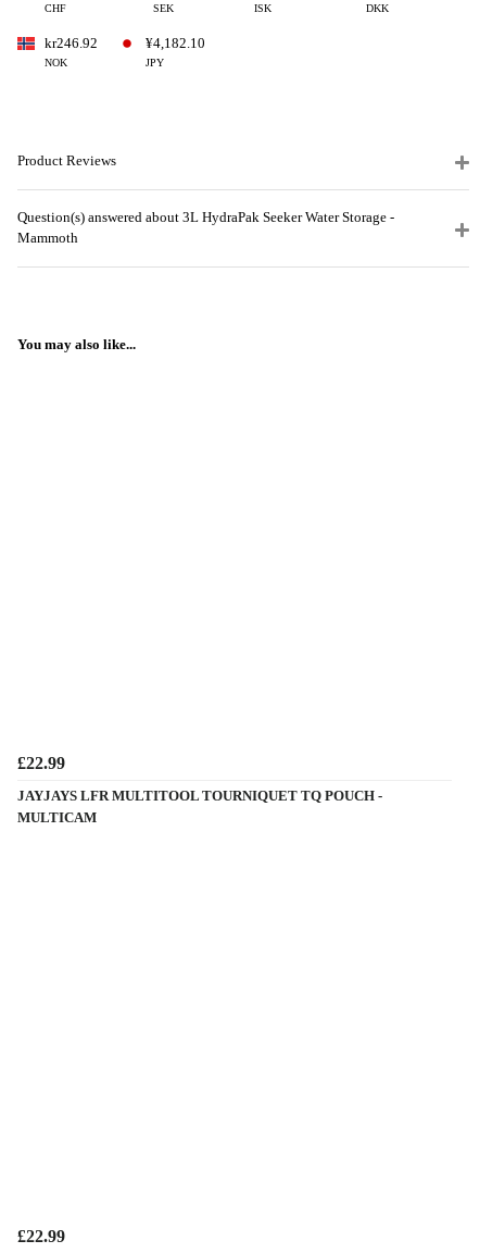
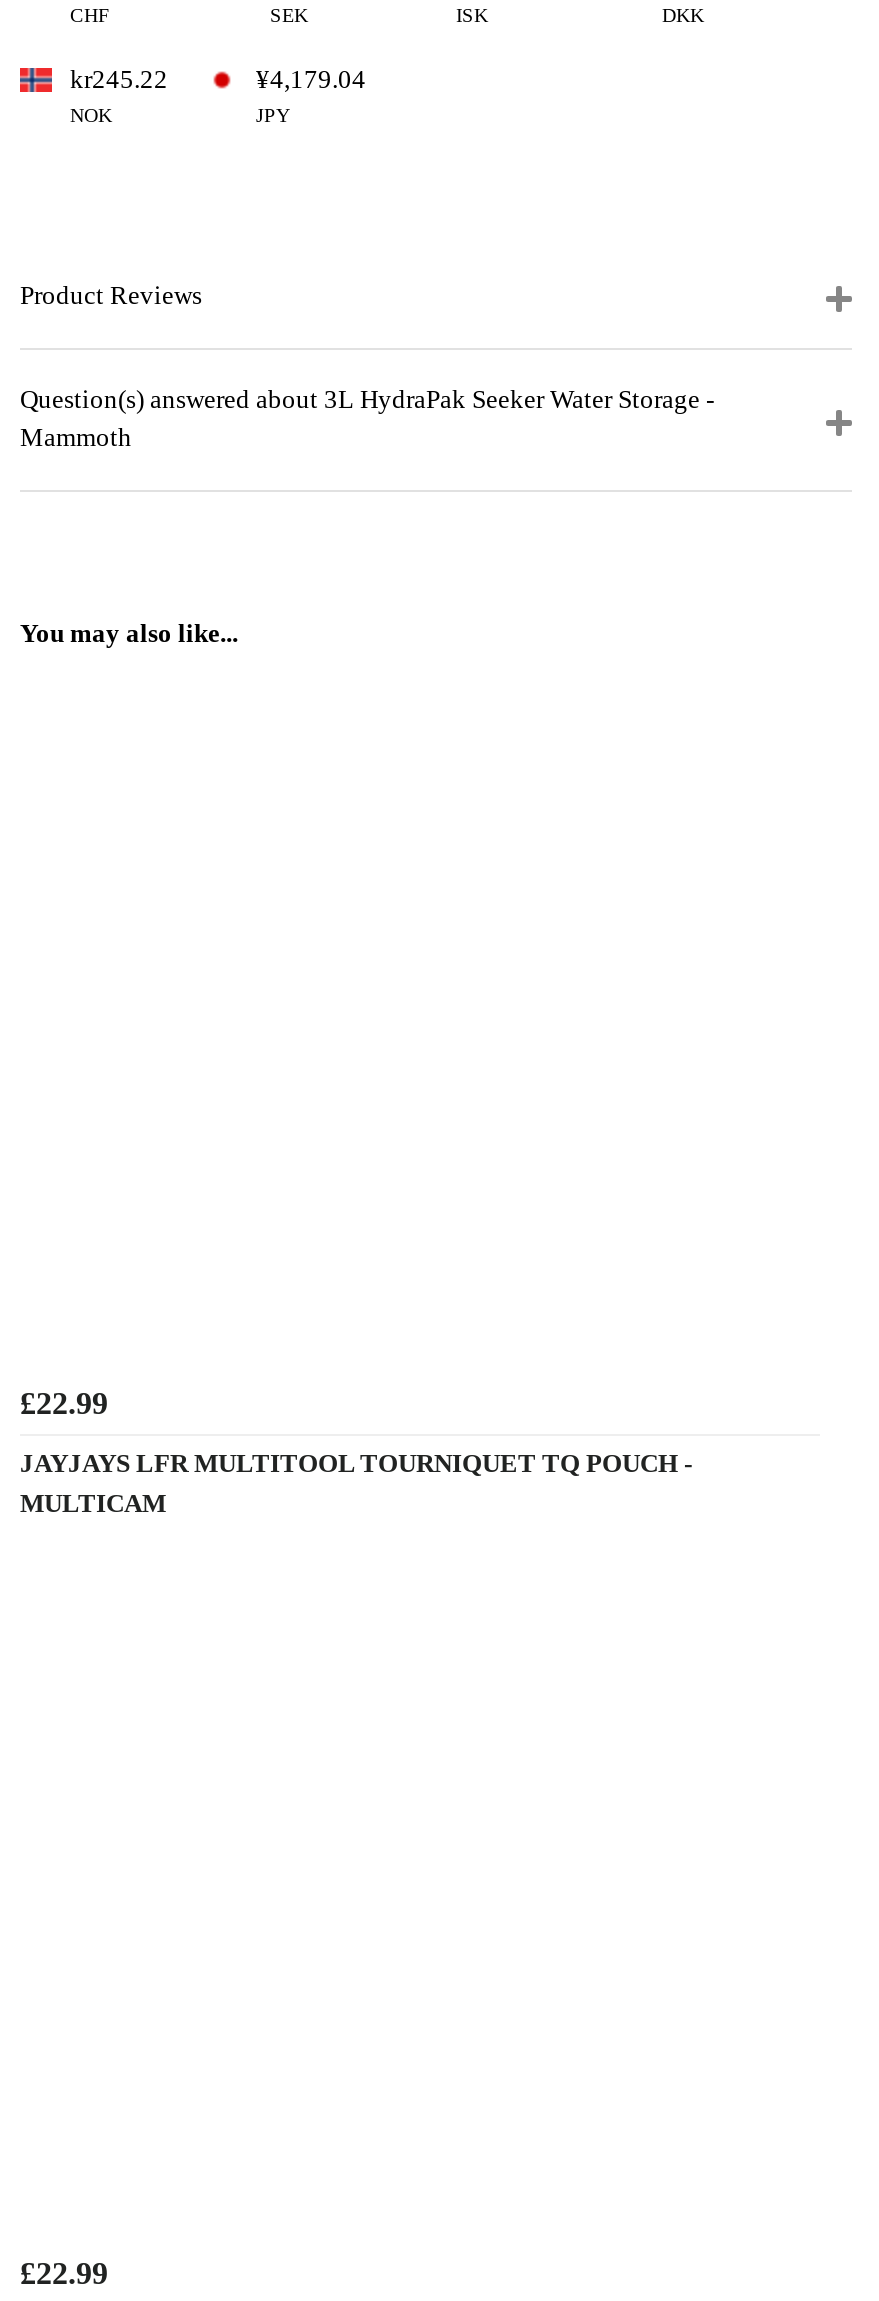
[45,36,98,51] kr246.92 -> [70,67,168,95] kr245.22
[146,36,205,51] ¥4,182.10 -> [256,67,366,95] ¥4,179.04

